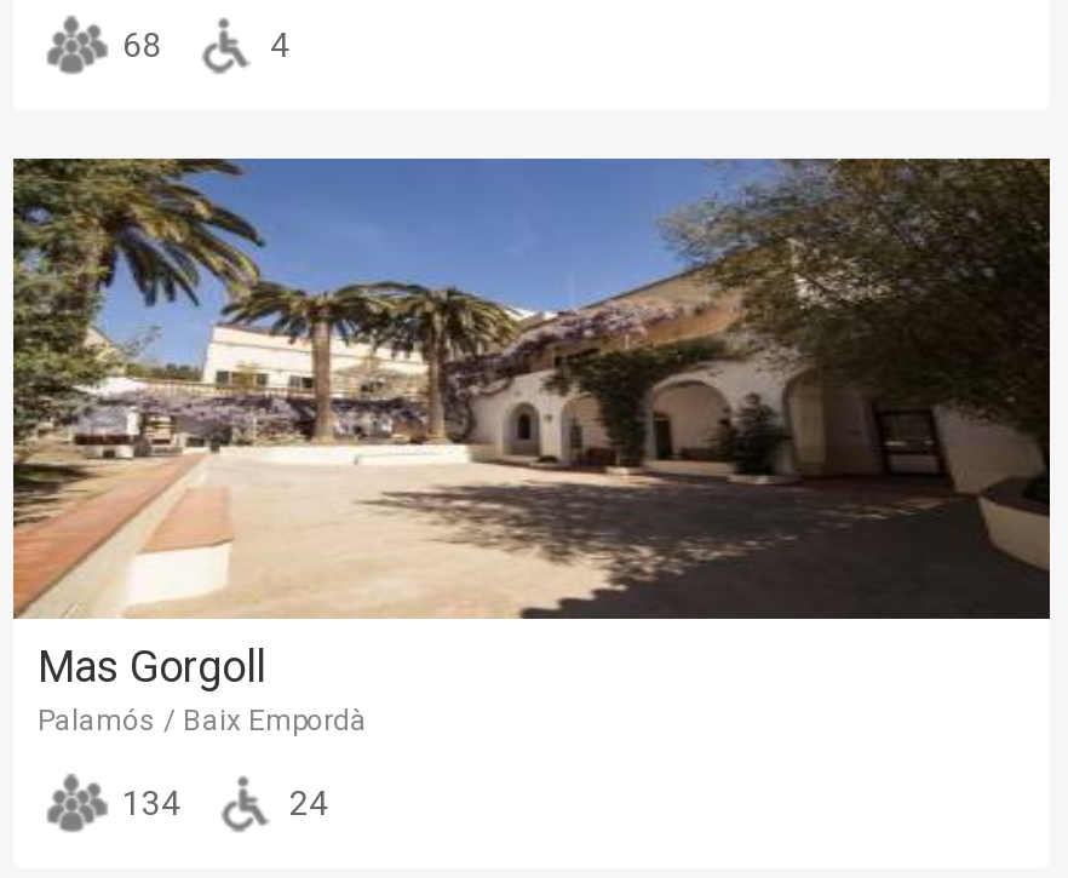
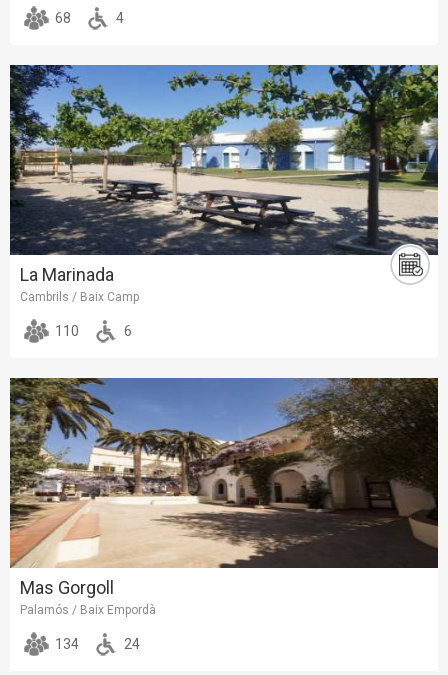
none -> [9,64,439,339] [image] | La Marinada | Cambrils / Baix Camp | 110 | 6

